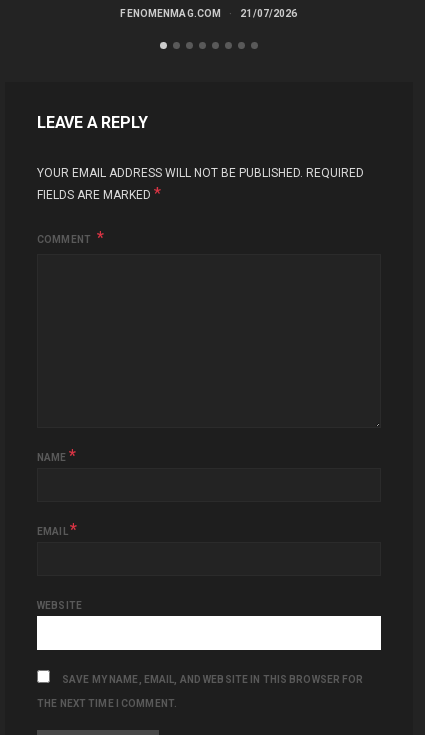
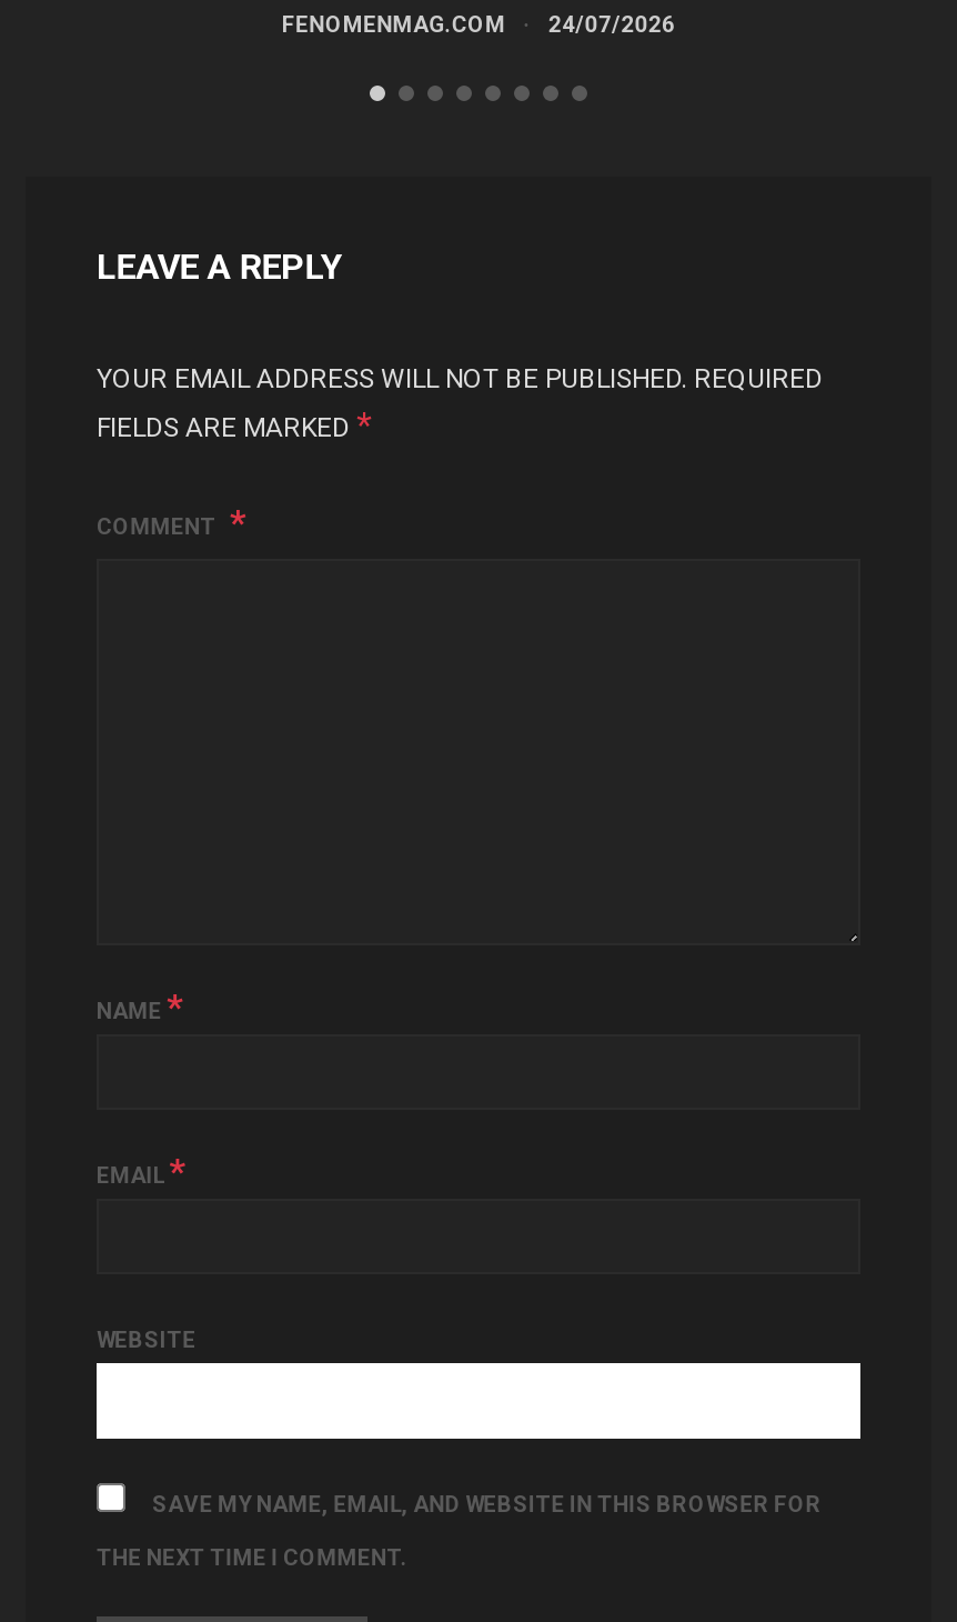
[120,8,298,19] FENOMENMAG.COM 21/07/2026 -> [282,12,675,36] FENOMENMAG.COM 24/07/2026

